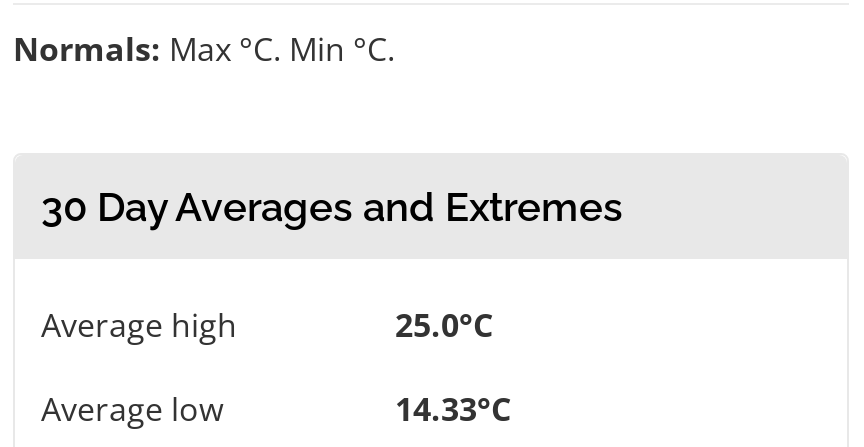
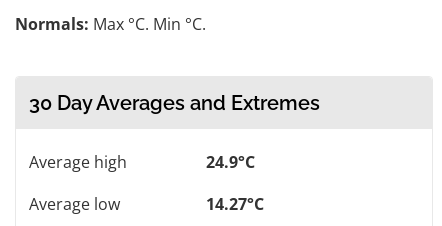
[395,303,493,347] 25.0°C -> [206,151,255,173] 24.9°C
[395,387,511,431] 14.33°C -> [206,193,264,215] 14.27°C

